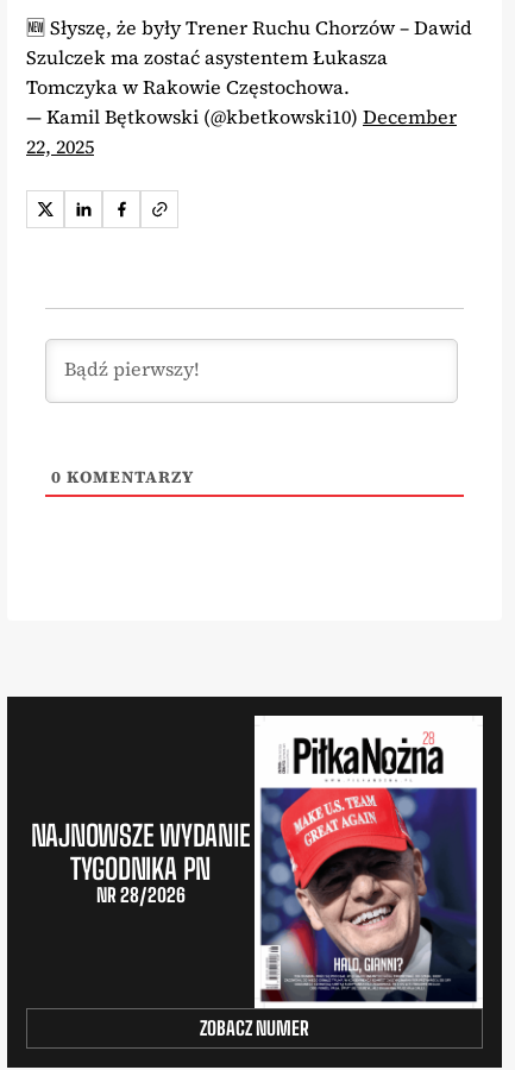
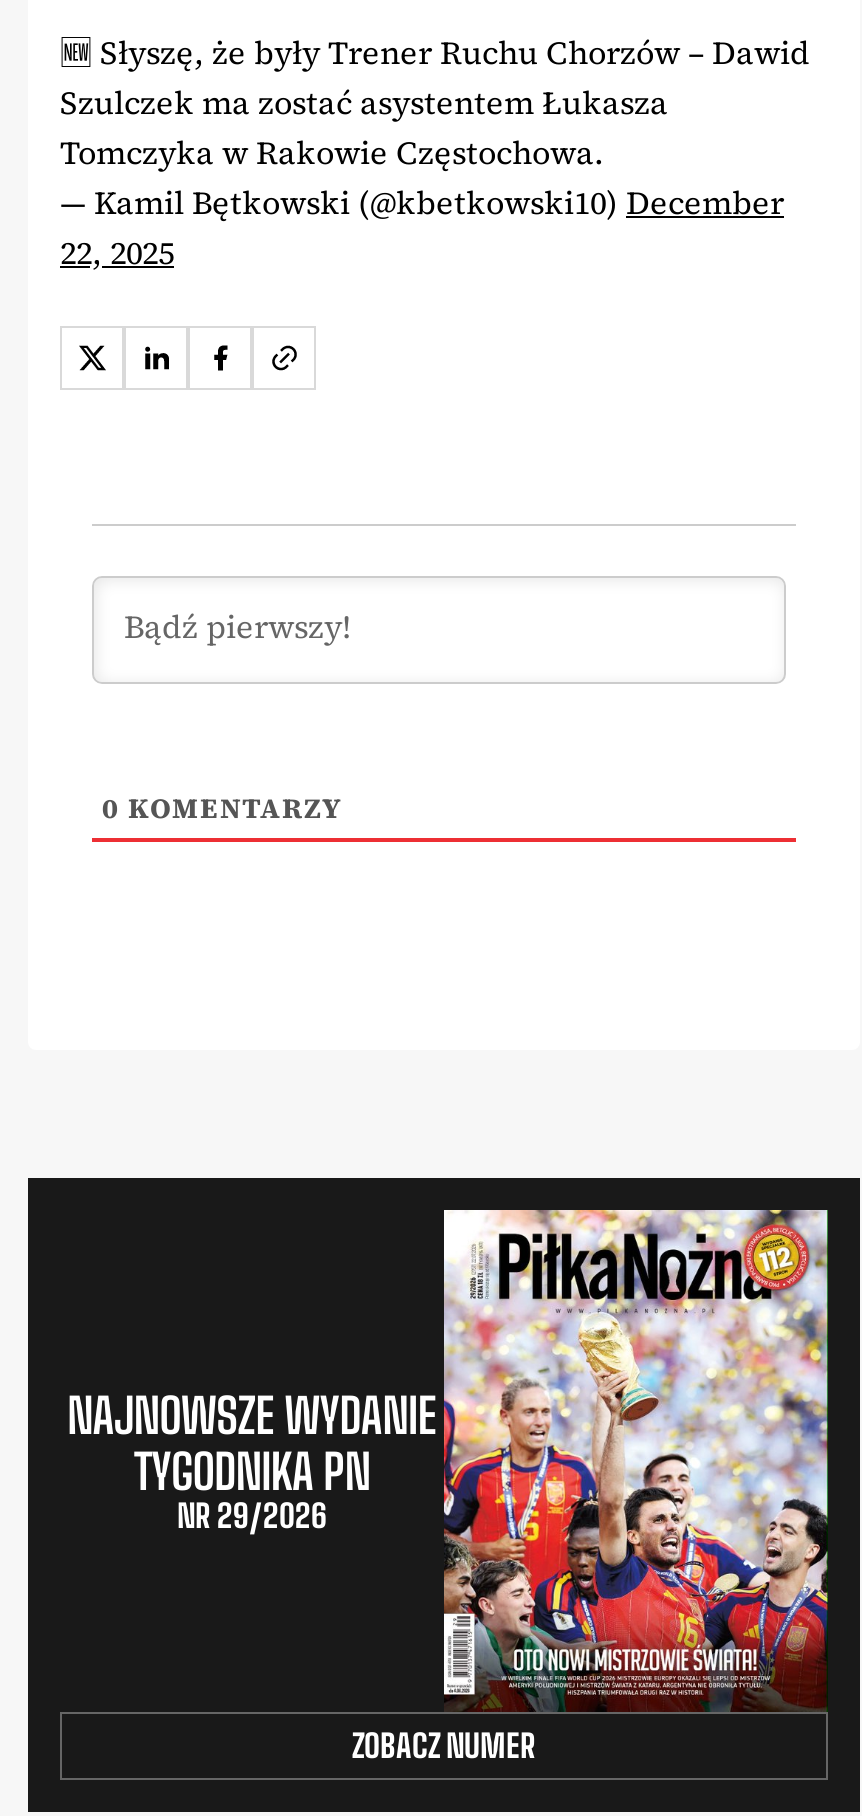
[253,715,484,1009] [image] -> [442,1208,830,1710] [image]
[96,883,185,906] NR 28/2026 -> [177,1496,327,1534] NR 29/2026

